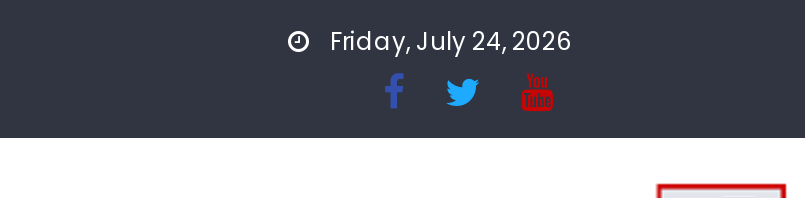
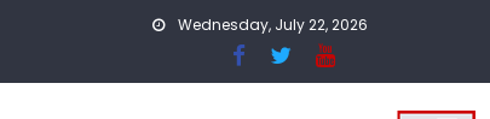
[324,24,572,58] Friday, July 24, 2026 -> [174,14,368,35] Wednesday, July 22, 2026

